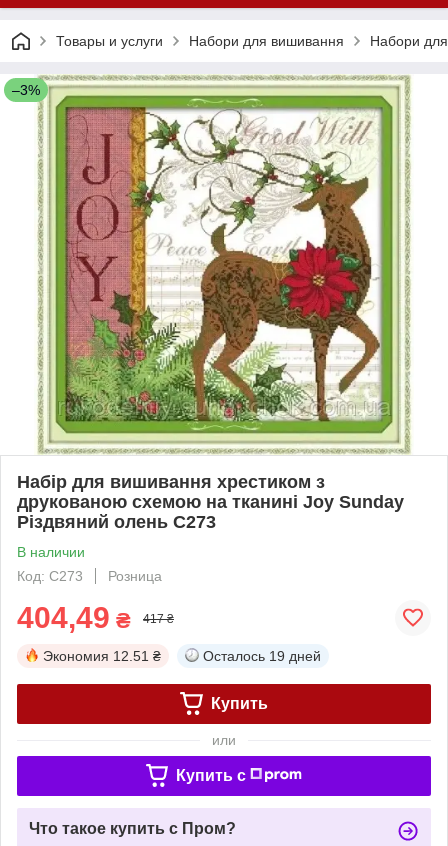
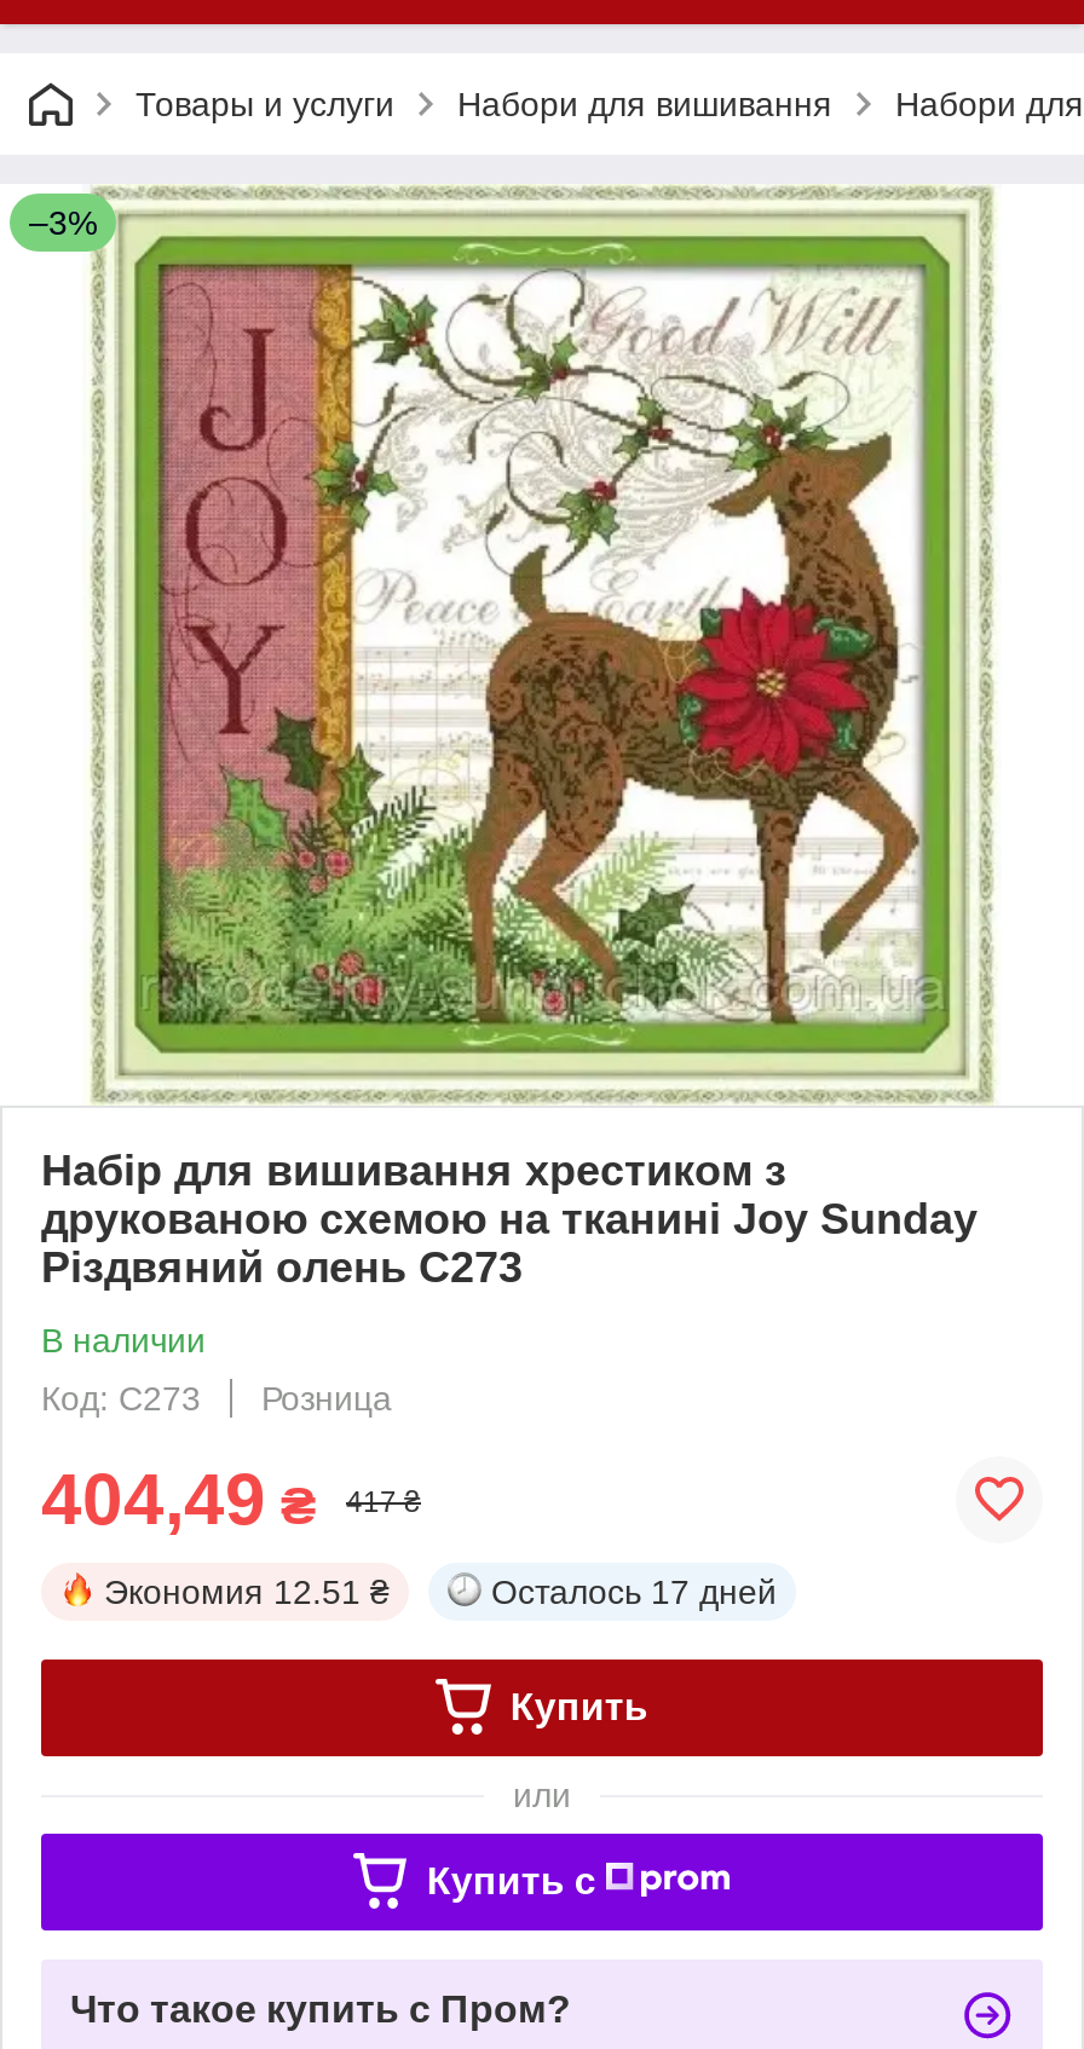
[203,648,321,664] Осталось 19 дней -> [491,1572,777,1611] Осталось 17 дней

